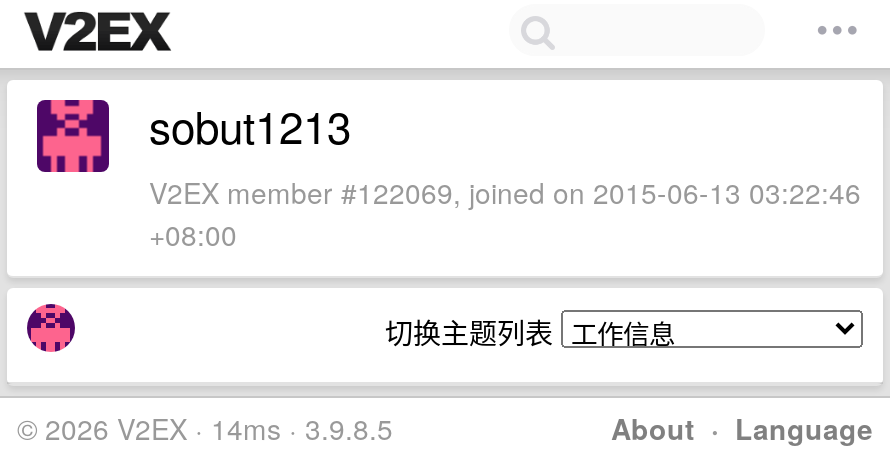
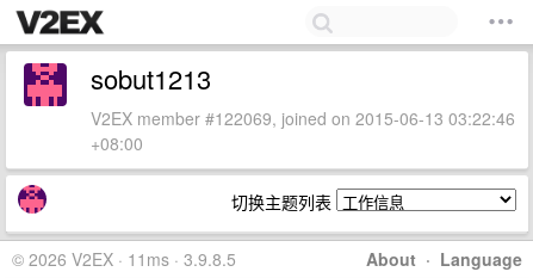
[17,408,393,448] © 2026 V2EX · 14ms · 3.9.8.5 -> [12,247,236,271] © 2026 V2EX · 11ms · 3.9.8.5

